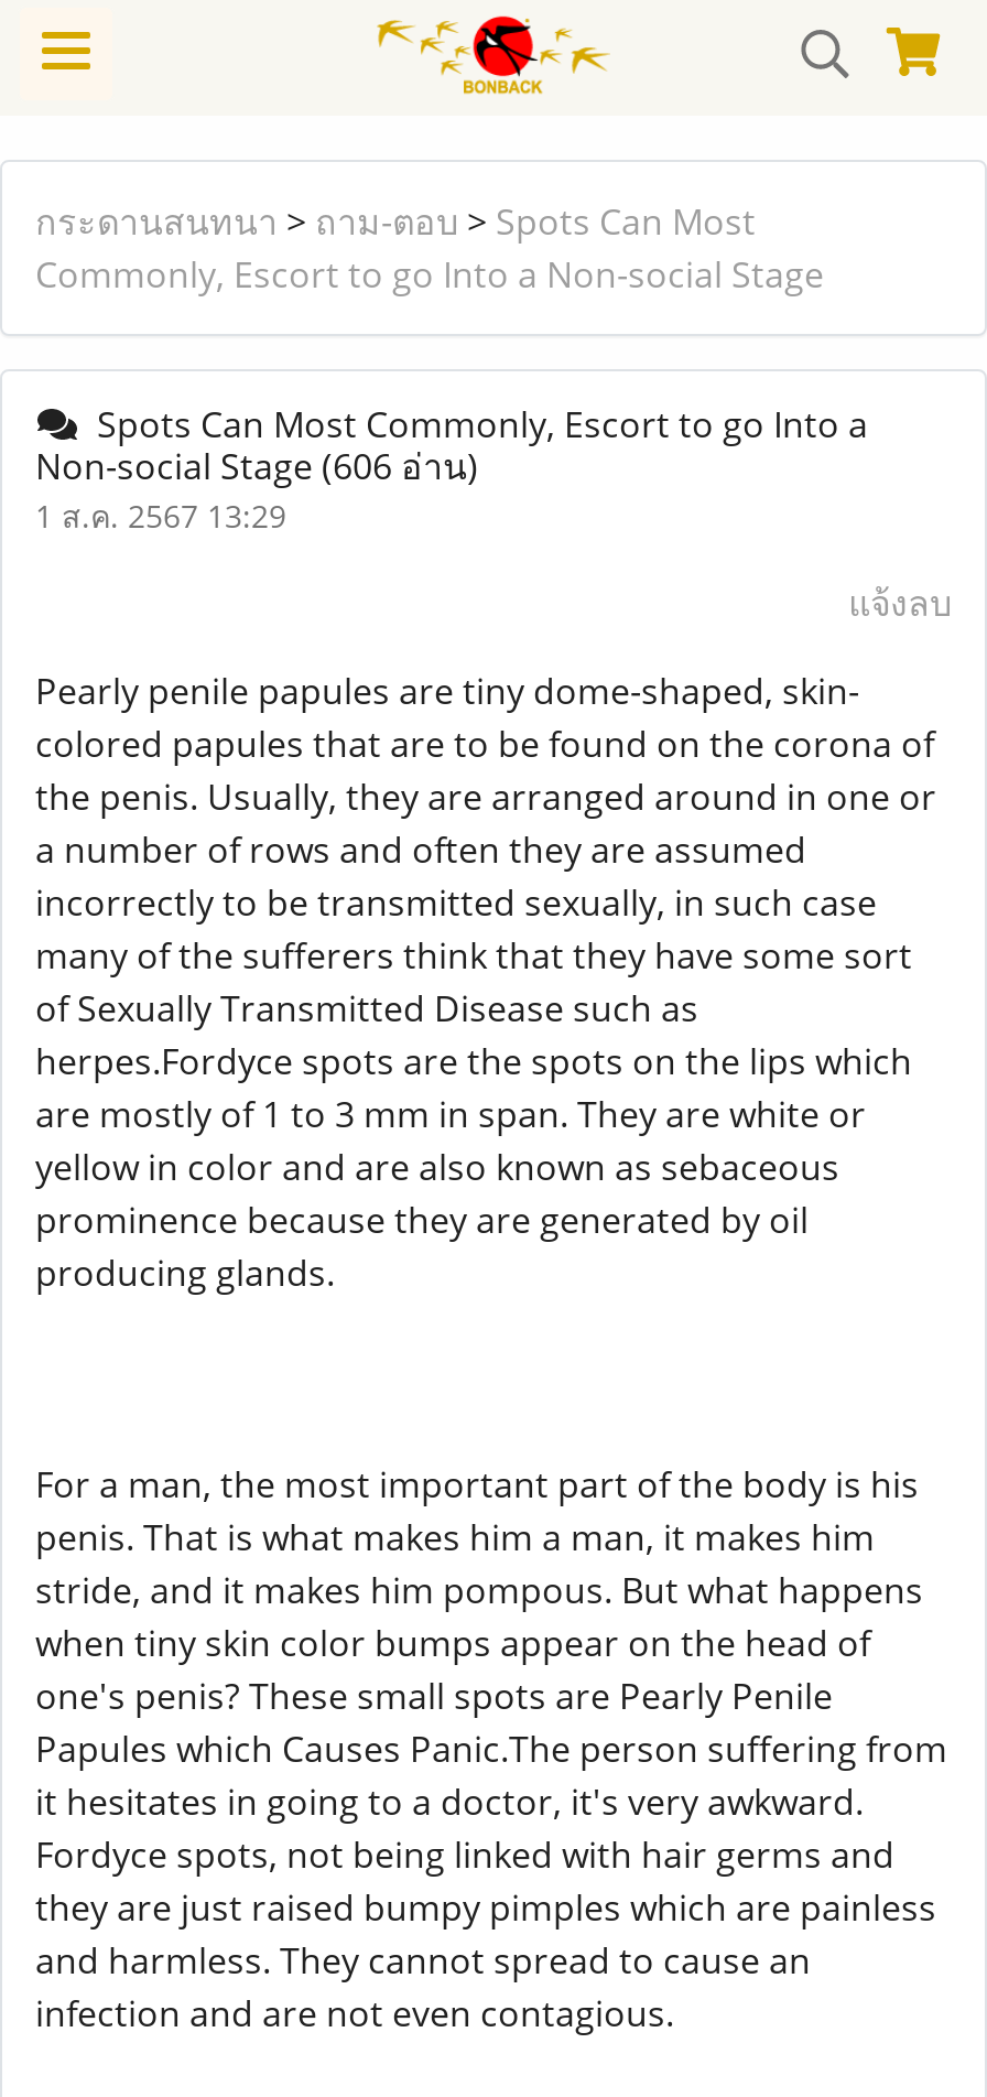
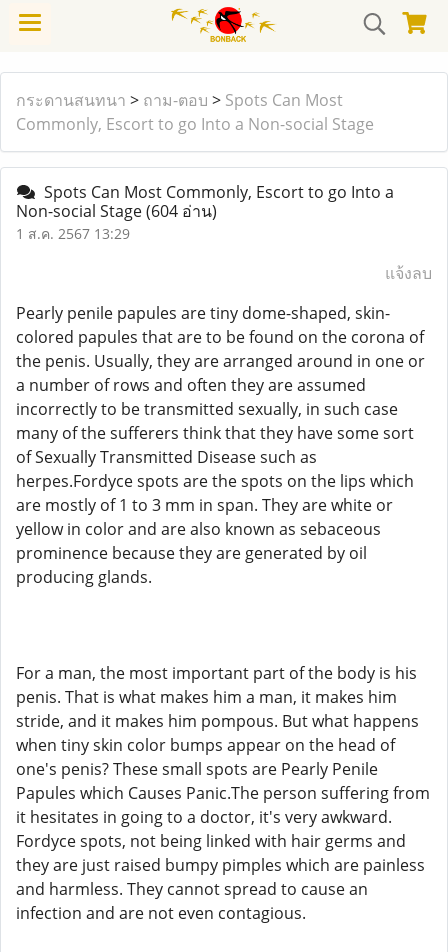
[35,442,478,490] Non-social Stage (606 อ่าน) -> [16,200,217,222] Non-social Stage (604 อ่าน)

